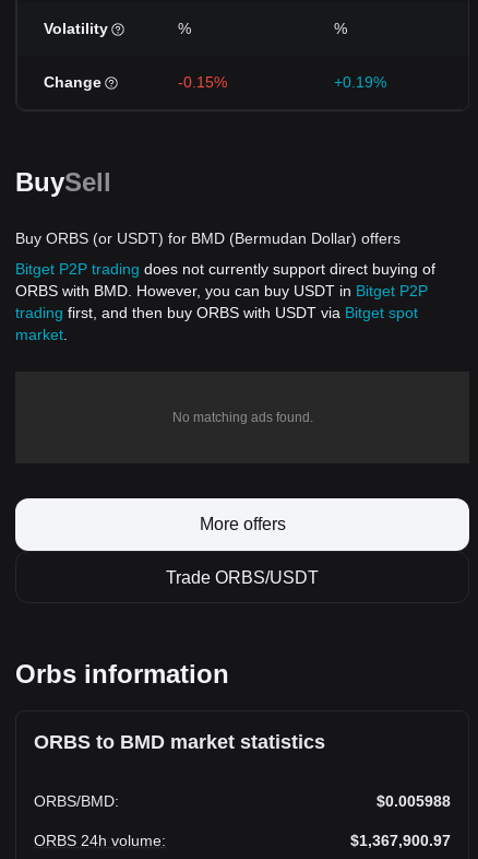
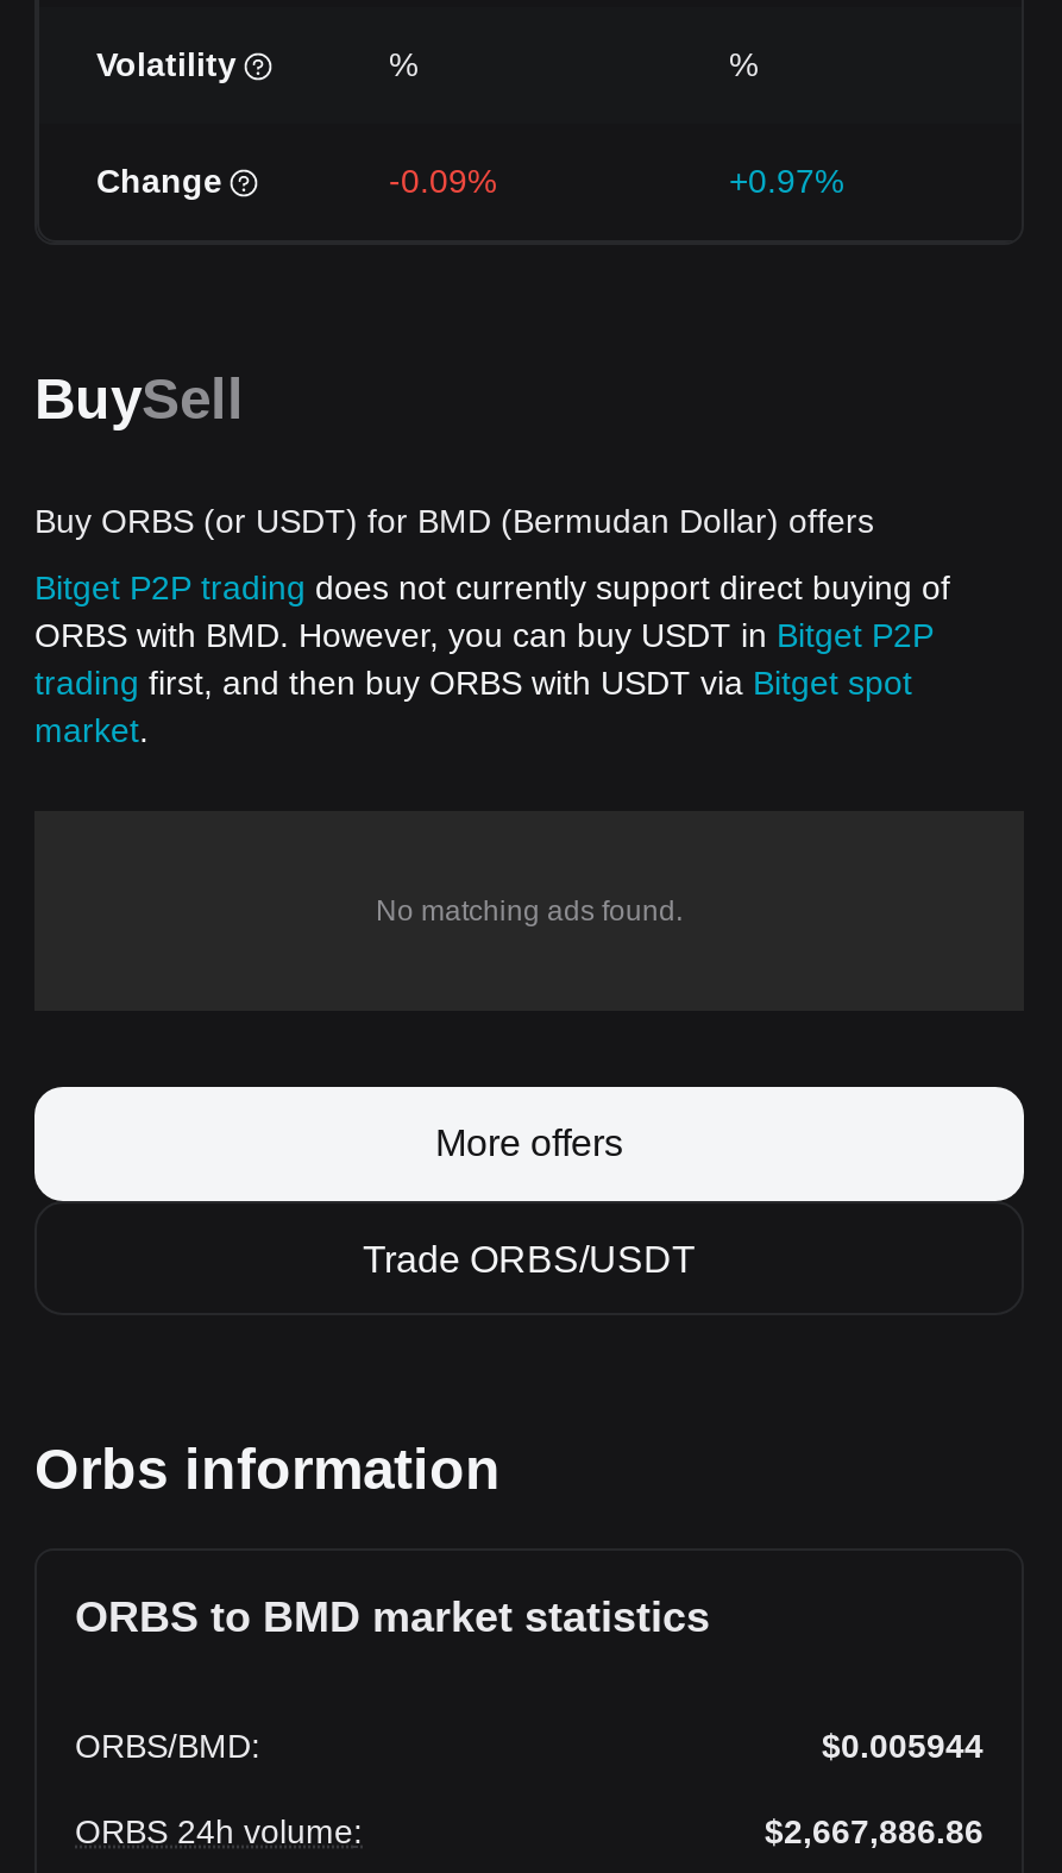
[178,73,227,91] -0.15% -> [389,162,496,200] -0.09%
[334,73,386,91] +0.19% -> [729,162,843,200] +0.97%
[377,792,451,810] $0.005988 -> [822,1727,984,1765] $0.005944
[350,832,451,849] $1,367,900.97 -> [765,1812,984,1850] $2,667,886.86

